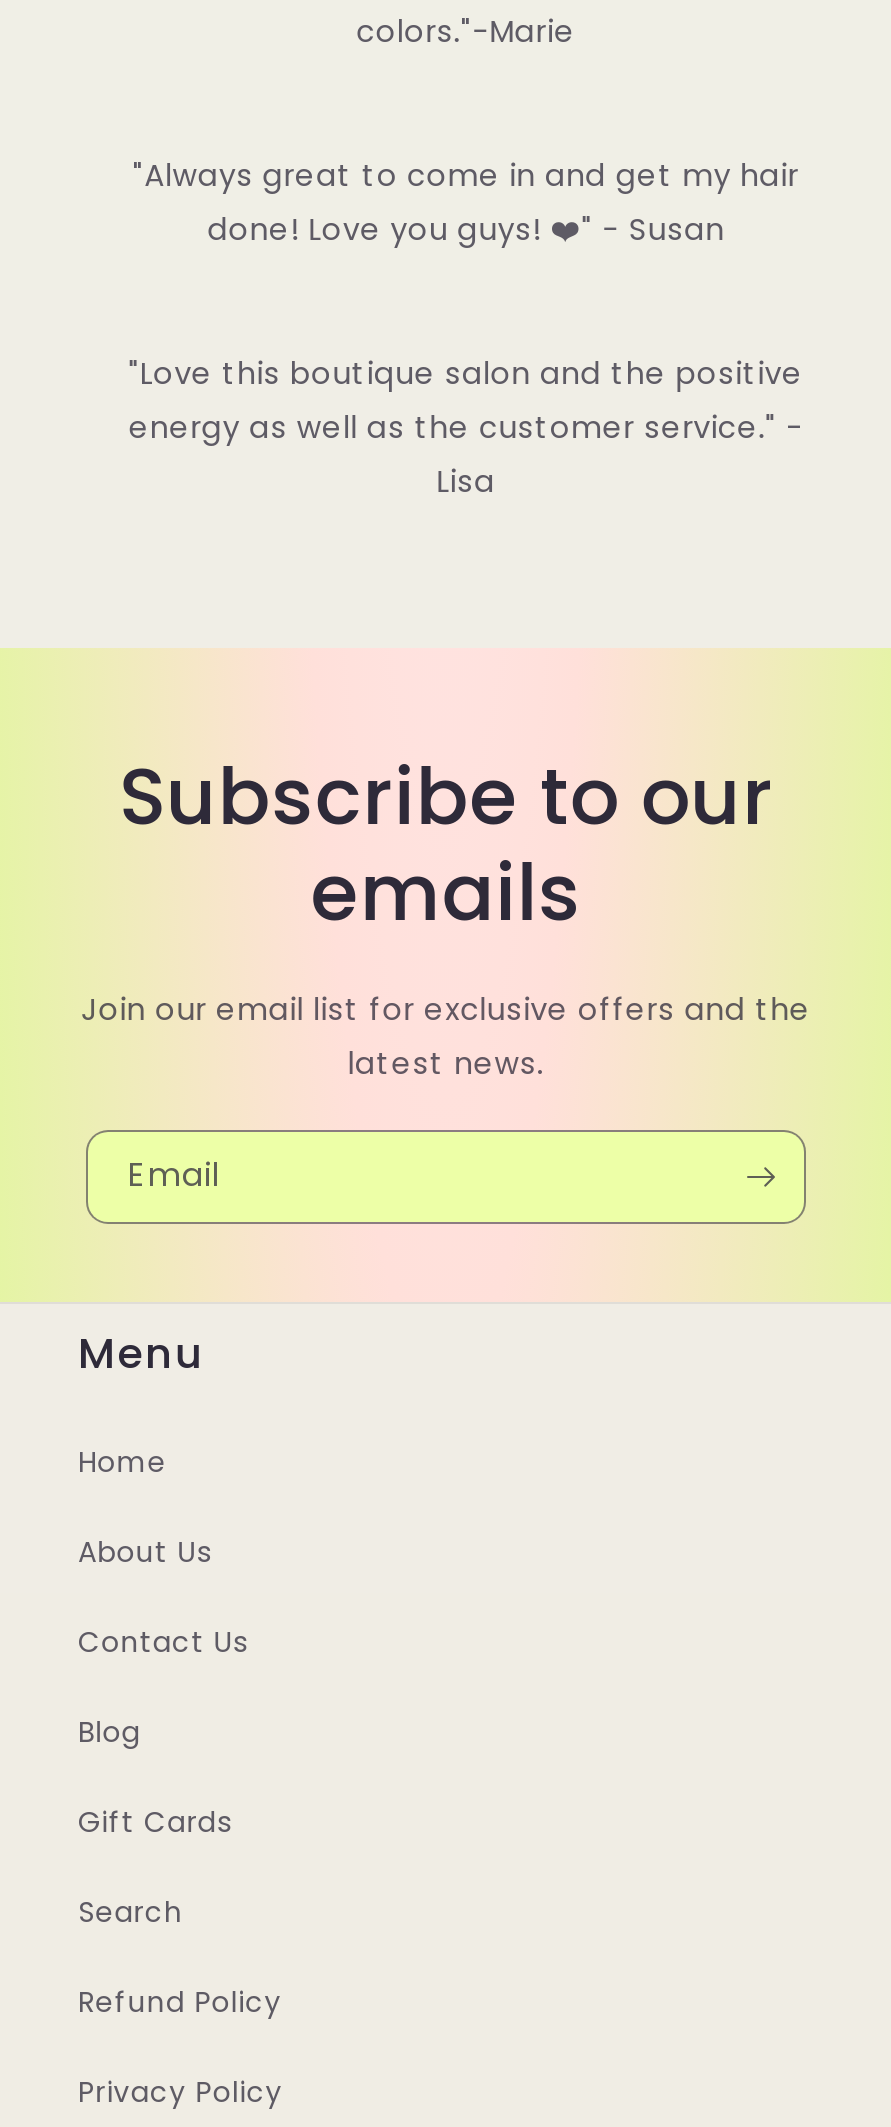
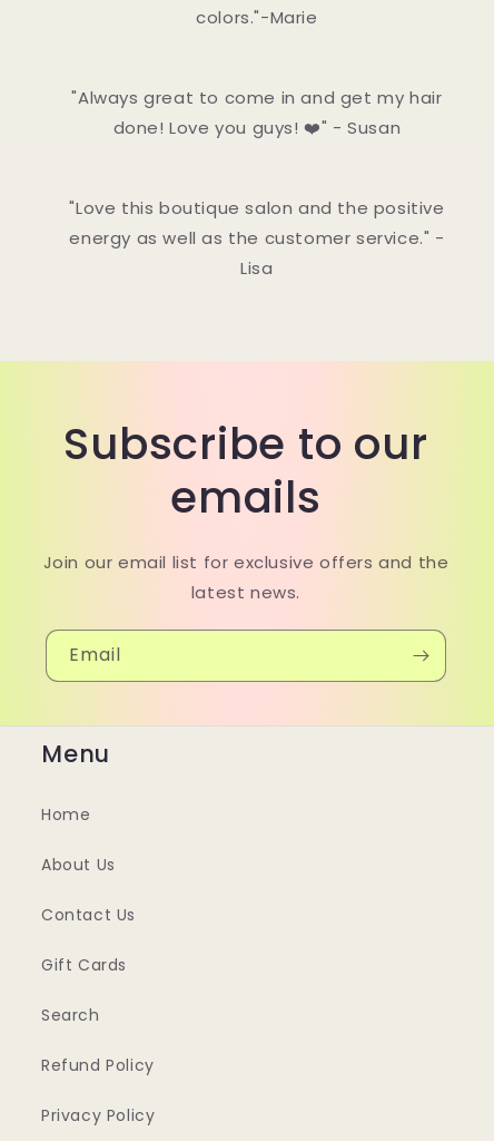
[78,1712,141,1752] Blog -> none

